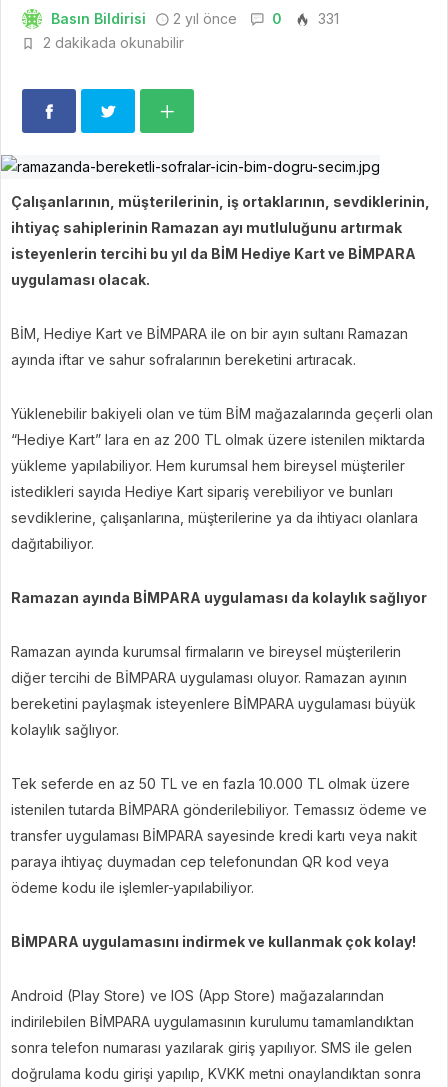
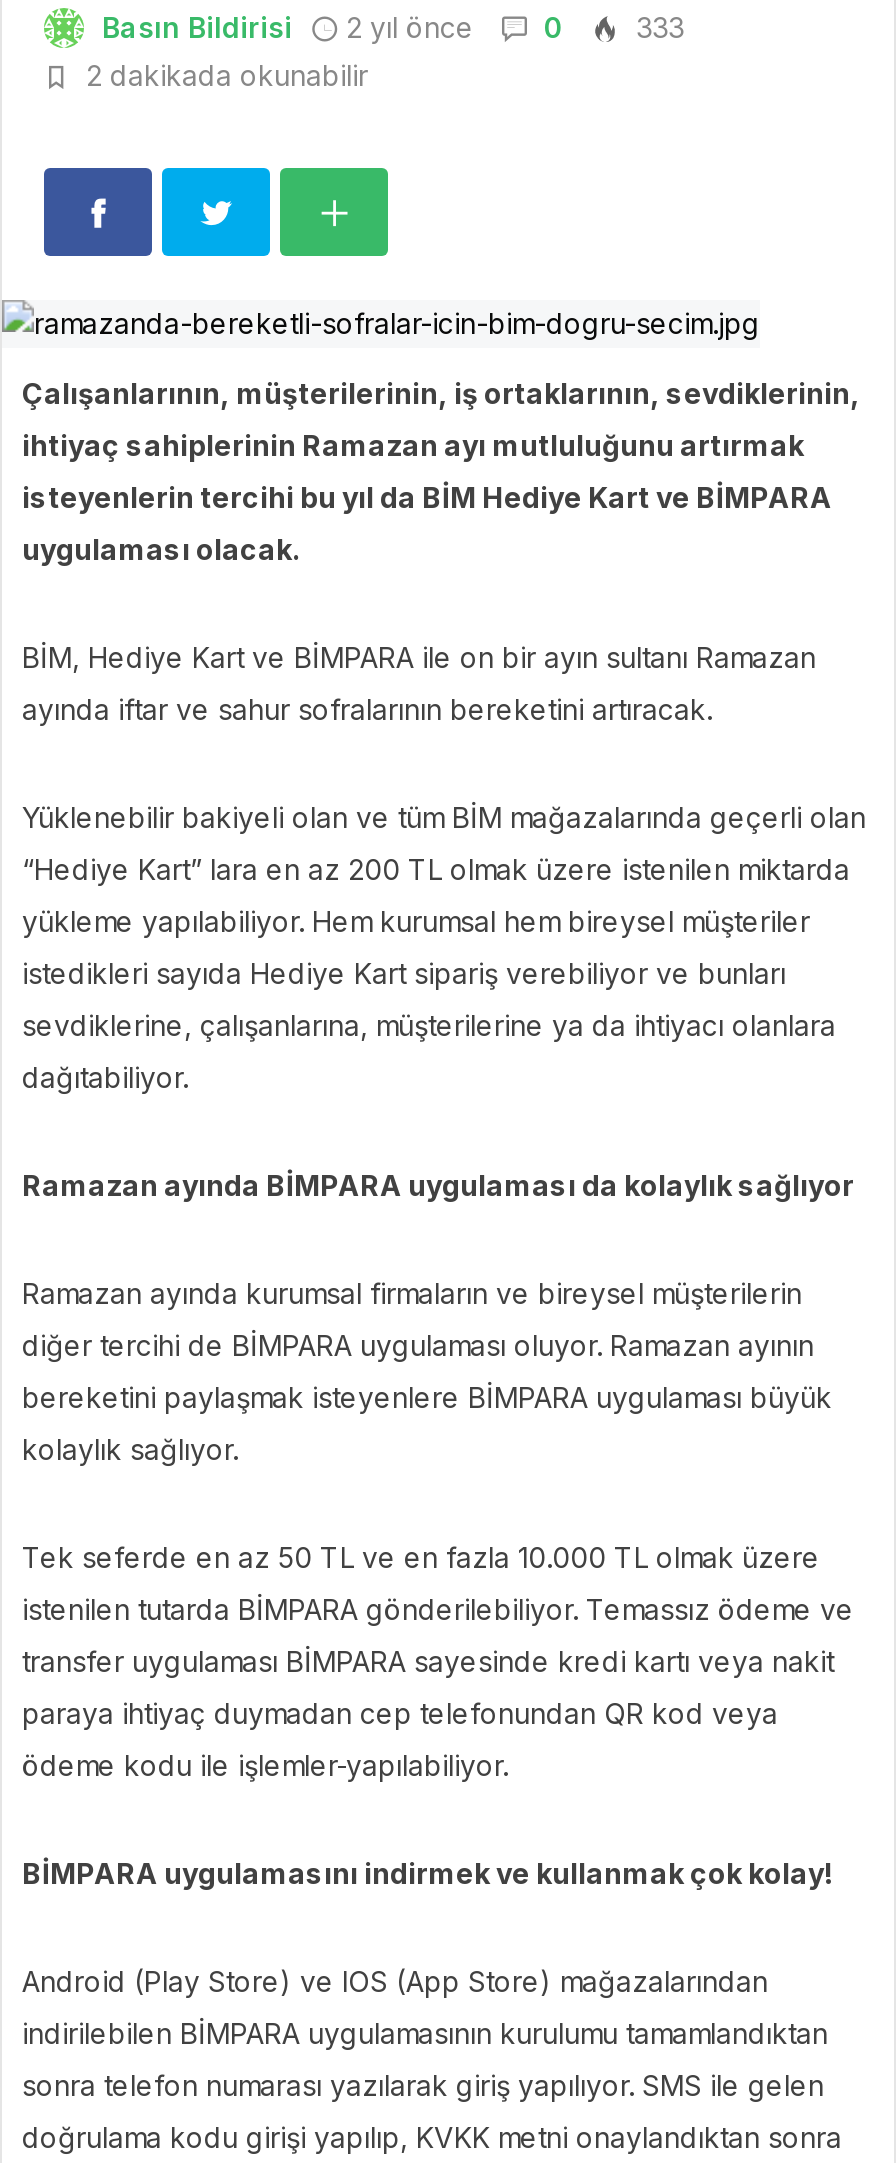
[272,10,339,27] 0 331 -> [544,9,684,43] 0 333

